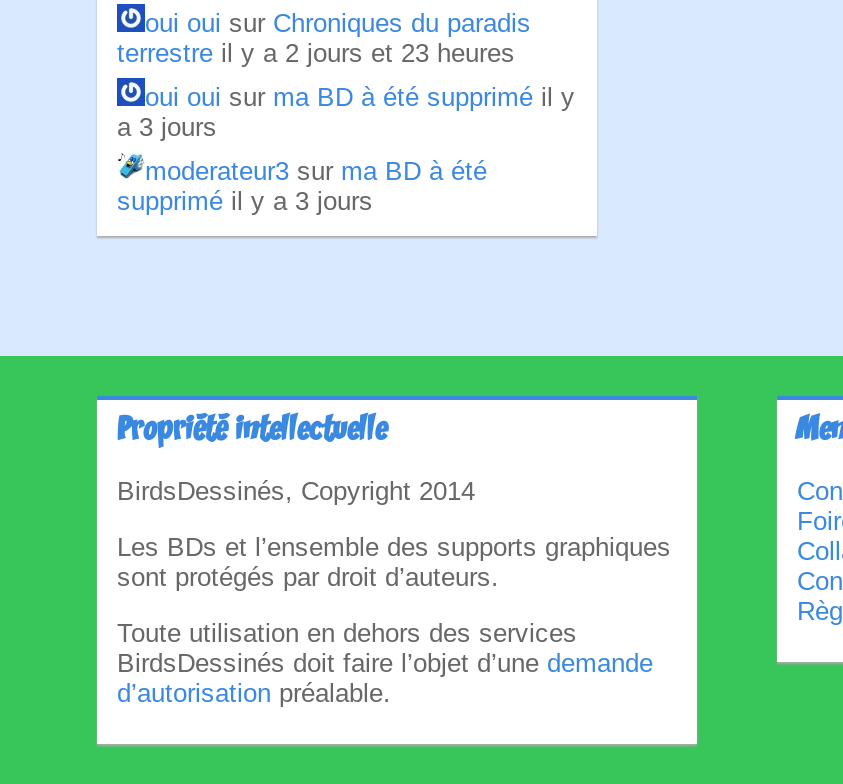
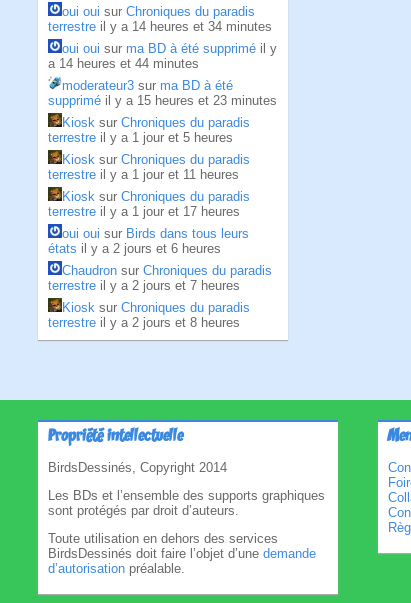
[117,38,515,68] terrestre il y a 2 jours et 23 heures -> [48,19,272,34] terrestre il y a 14 heures et 34 minutes
[117,112,217,142] a 3 jours -> [48,56,199,71] a 14 heures et 44 minutes
[117,186,373,216] supprimé il y a 3 jours -> [48,93,277,330] supprimé il y a 15 heures et 23 minutes | Kiosk sur Chroniques du paradis | terrestre il y a 1 jour et 5 heures | Kiosk sur Chroniques du paradis | terrestre il y a 1 jour et 11 heures | Kiosk sur Chroniques du paradis | terrestre il y a 1 jour et 17 heures | oui oui sur Birds dans tous leurs | états il y a 2 jours et 6 heures | Chaudron sur Chroniques du paradis | terrestre il y a 2 jours et 7 heures | Kiosk sur Chroniques du paradis | terrestre il y a 2 jours et 8 heures

